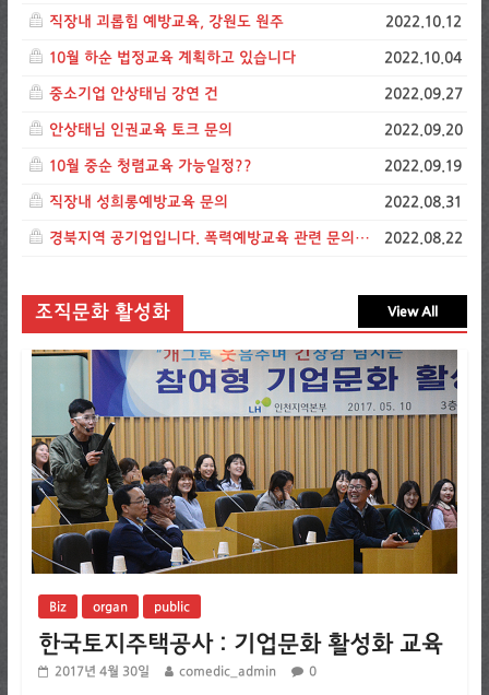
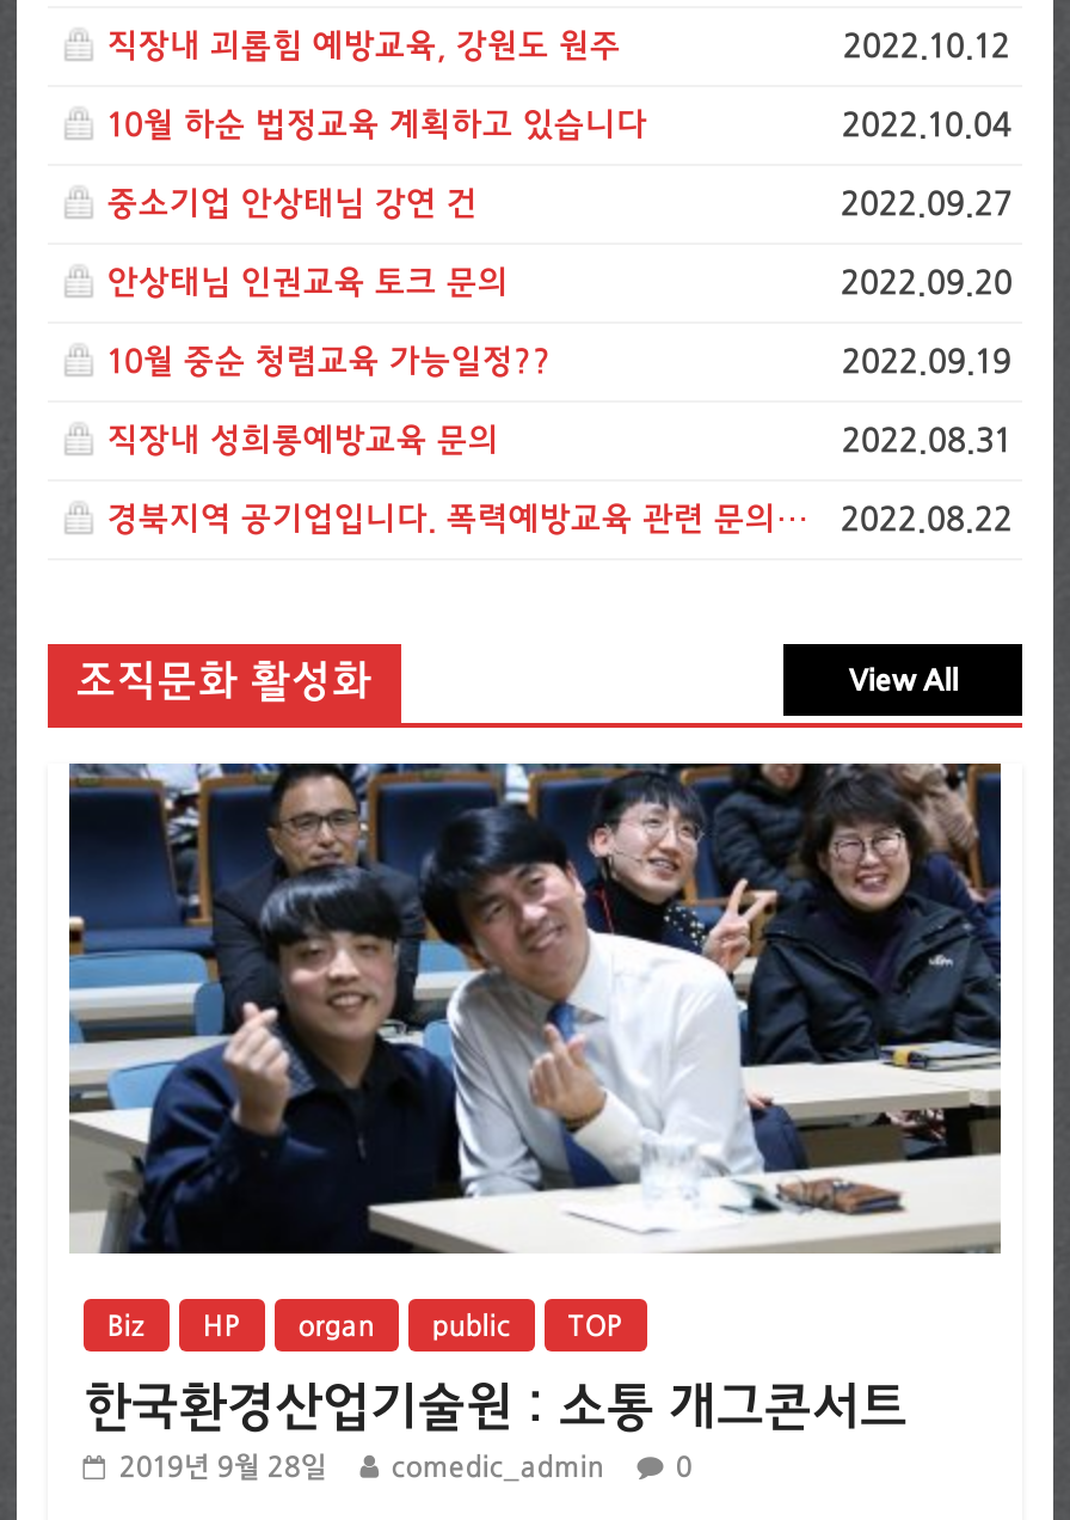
[31,349,458,575] [image] -> [67,760,1003,1257] [image]
none -> [203,1312,241,1340] HP
[38,631,443,677] 한국토지주택공사 : 기업문화 활성화 교육 | 2017년 4월 30일 -> [83,1312,907,1481] TOP | 한국환경산업기술원 : 소통 개그콘서트 | 2019년 9월 28일

